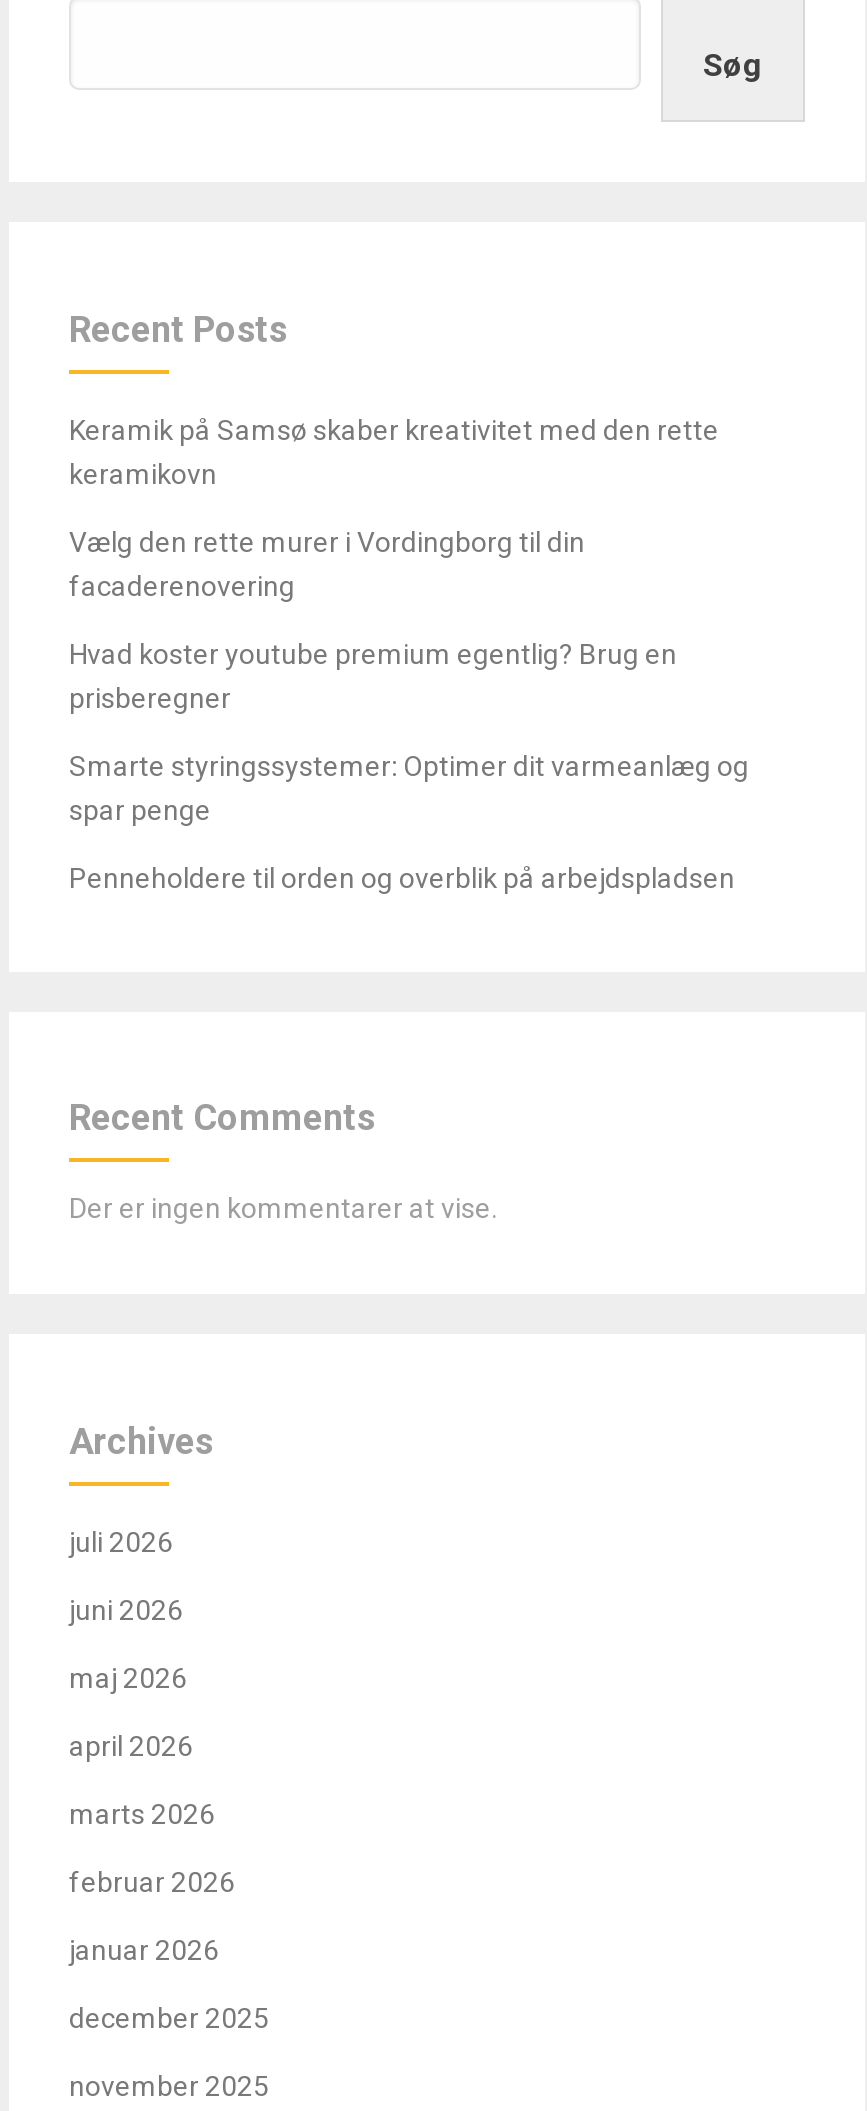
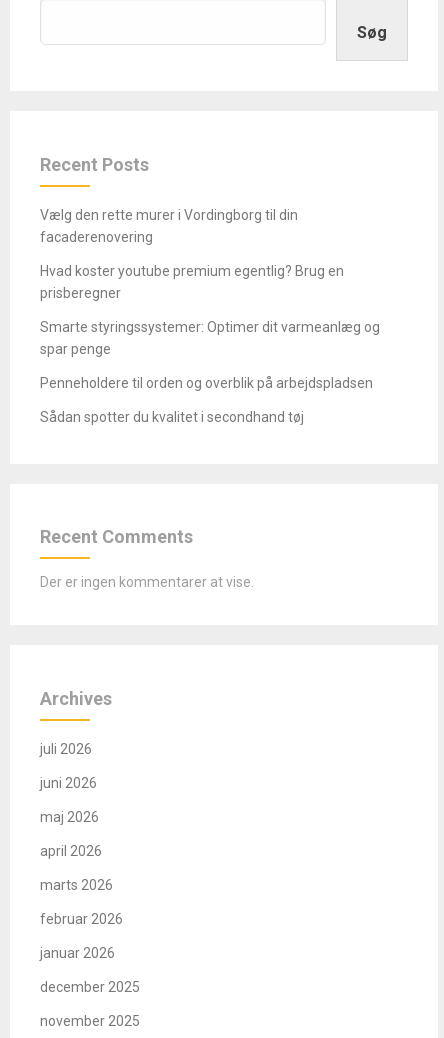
[69,414,719,490] Keramik på Samsø skaber kreativitet med den rette | keramikovn -> none
moved [69,526,749,894] -> [40,207,380,391]: Vælg den rette murer i Vordingborg til din | facaderenovering | Hvad koster youtube premium egentlig? Brug en | prisberegner | Smarte styringssystemer: Optimer dit varmeanlæg og | spar penge | Penneholdere til orden og overblik på arbejdspladsen
none -> [40,409,304,425] Sådan spotter du kvalitet i secondhand tøj

